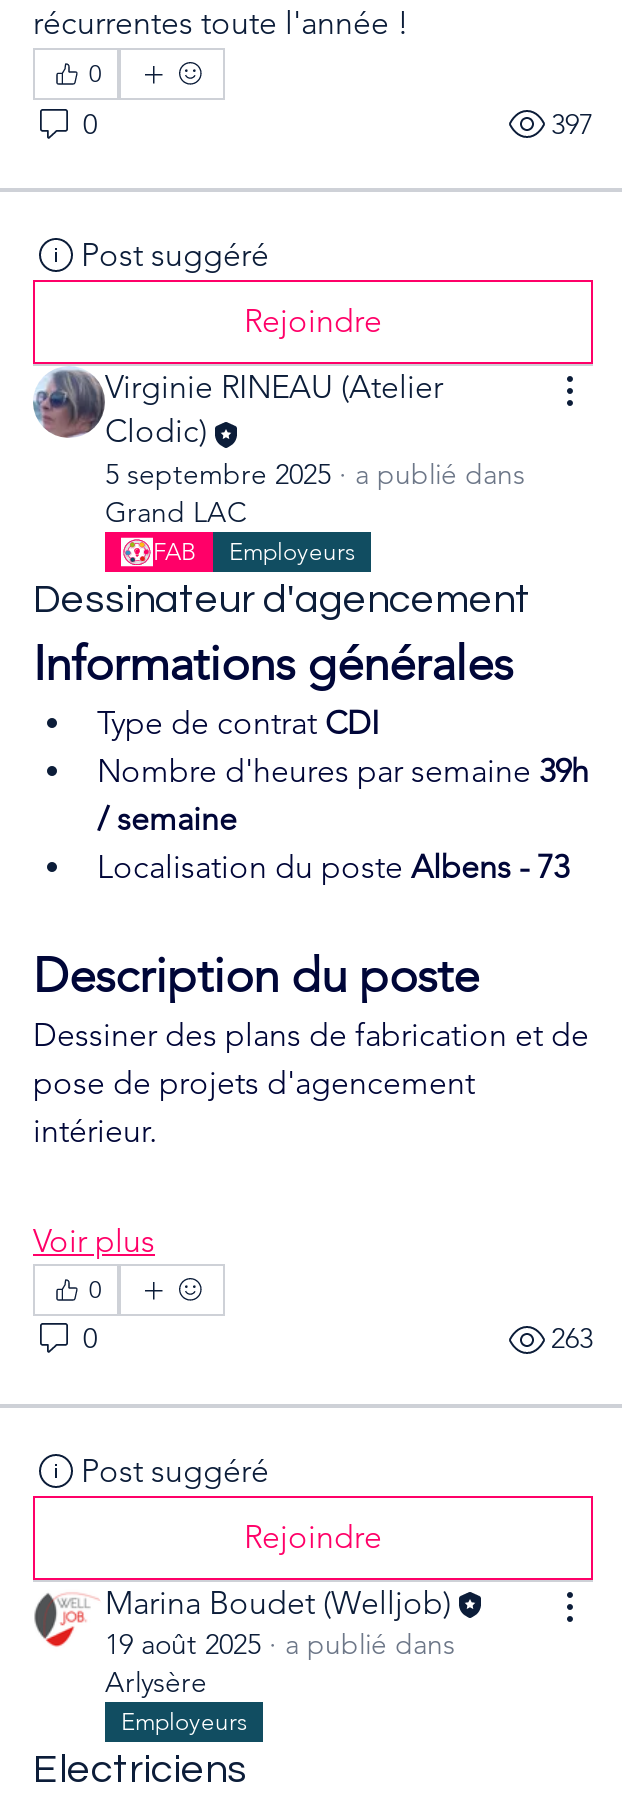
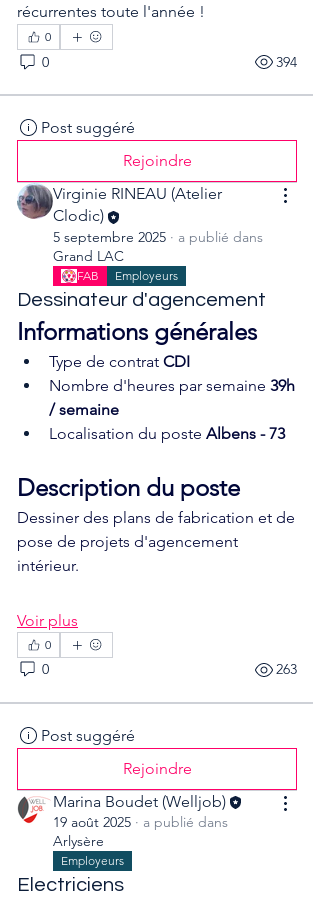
[551,106,593,142] 397 -> [276,53,297,71] 394

